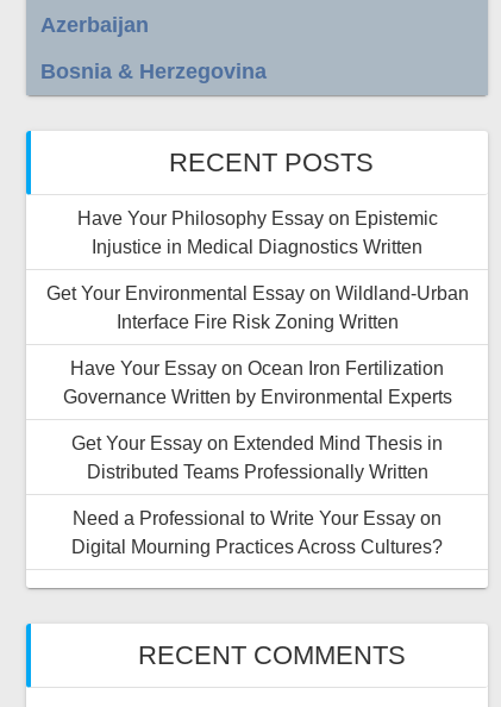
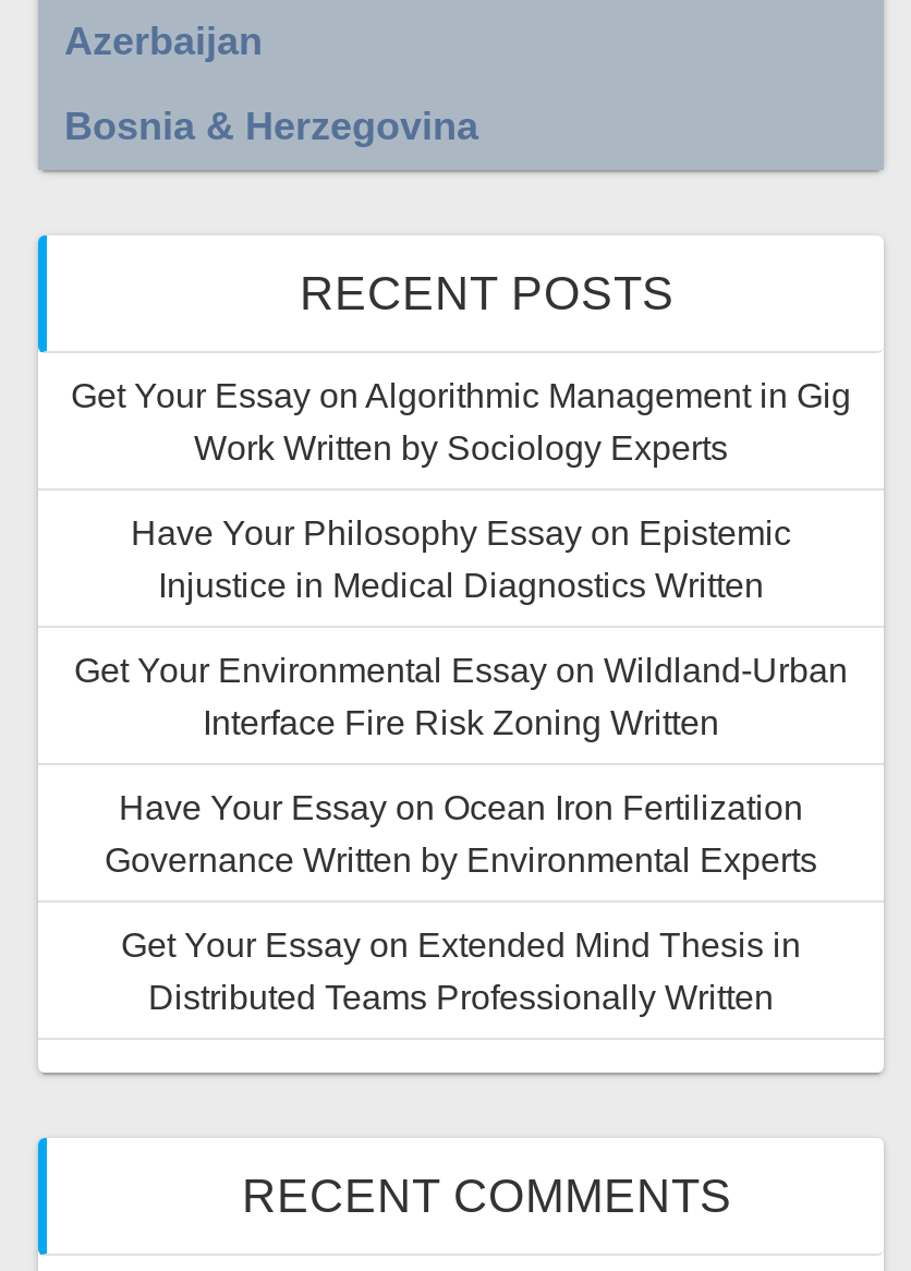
none -> [71,375,851,466] Get Your Essay on Algorithmic Management in Gig | Work Written by Sociology Experts
moved [46,207,468,482] -> [74,512,848,1016]: Have Your Philosophy Essay on Epistemic | Injustice in Medical Diagnostics Written | Get Your Environmental Essay on Wildland-Urban | Interface Fire Risk Zoning Written | Have Your Essay on Ocean Iron Fertilization | Governance Written by Environmental Experts | Get Your Essay on Extended Mind Thesis in | Distributed Teams Professionally Written
[71,507,443,557] Need a Professional to Write Your Essay on | Digital Mourning Practices Across Cultures? -> none

